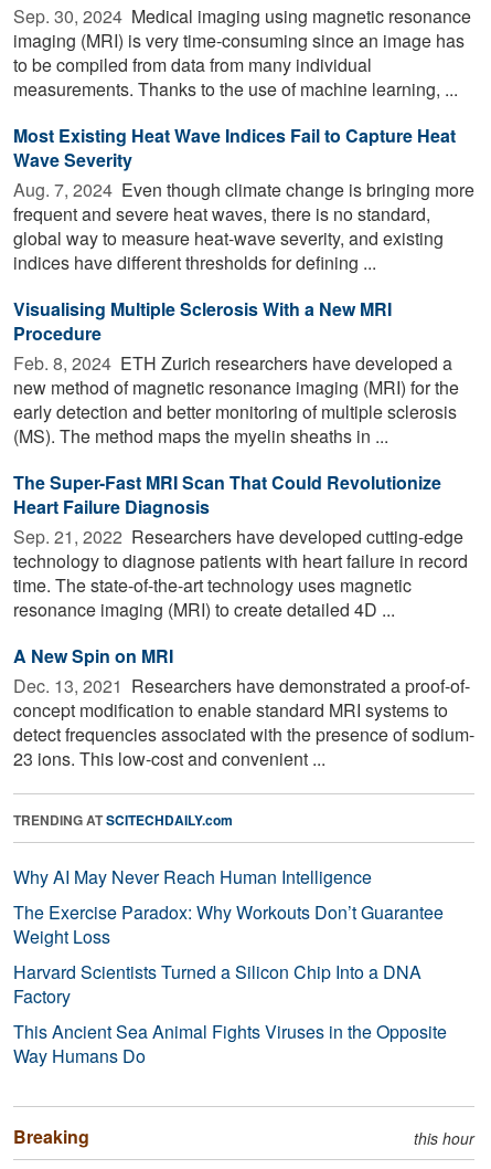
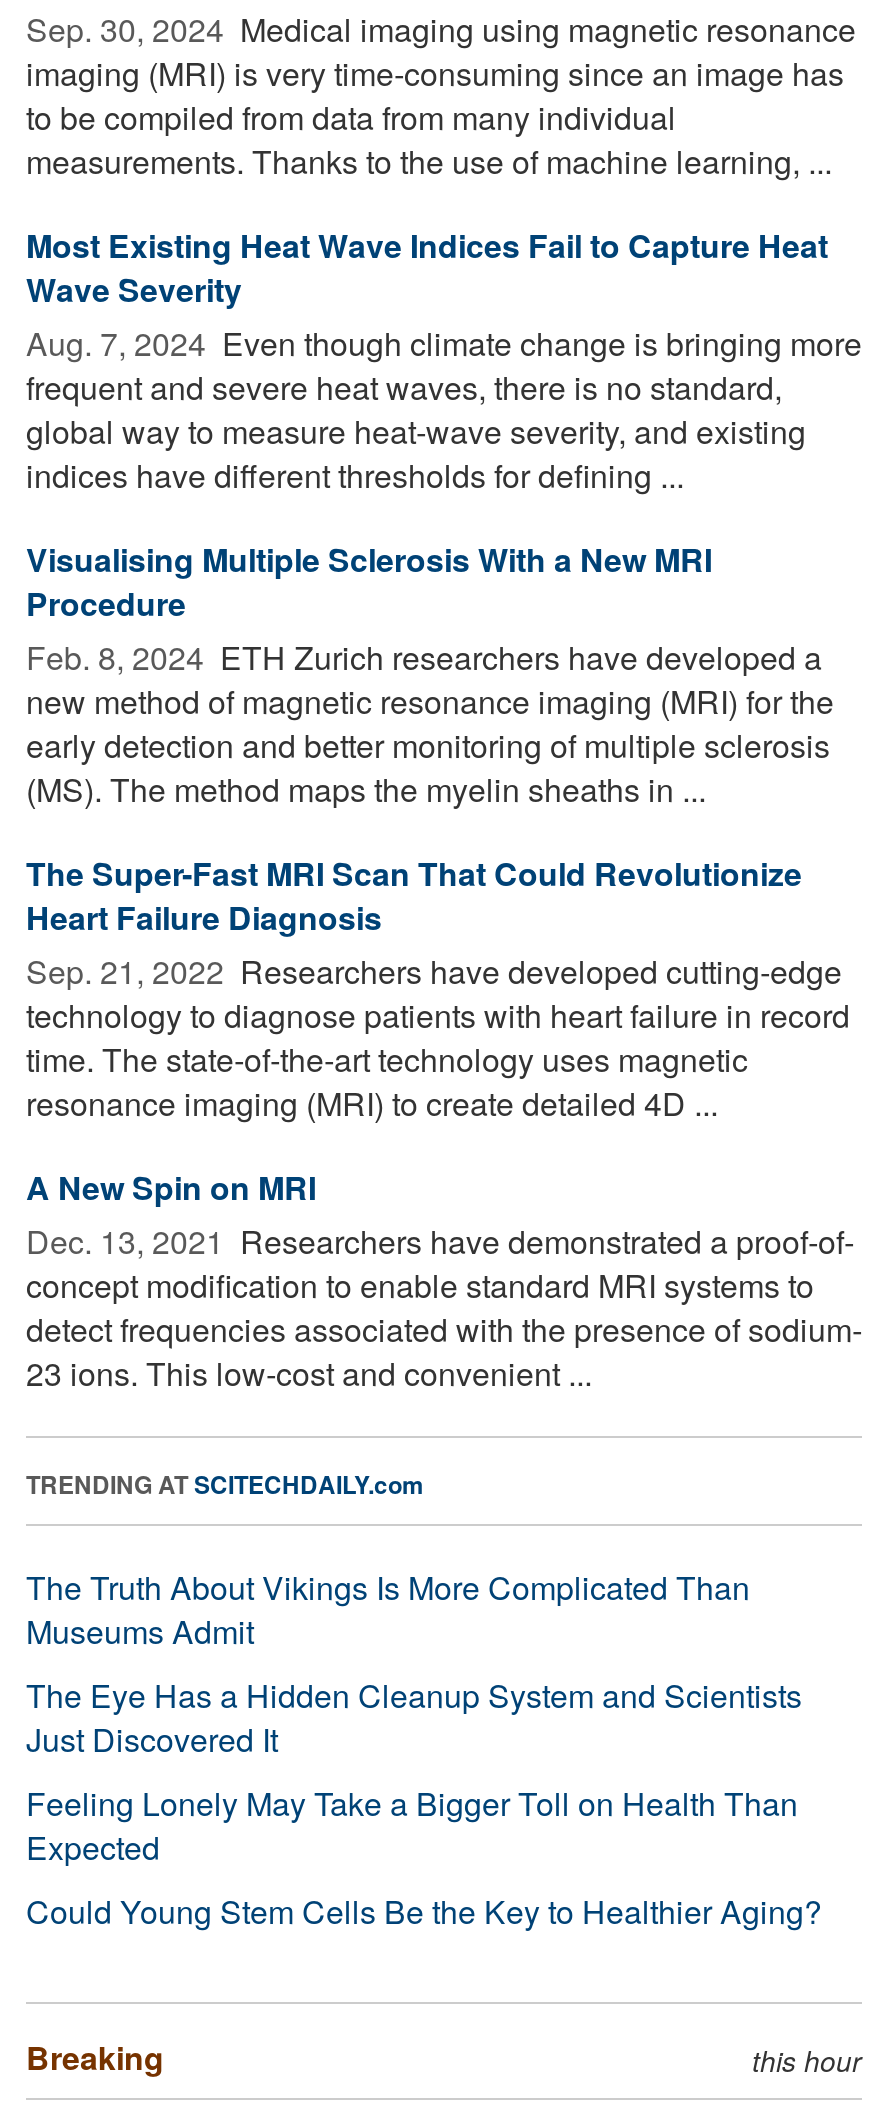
[13,864,447,1068] Why AI May Never Reach Human Intelligence | The Exercise Paradox: Why Workouts Don’t Guarantee | Weight Loss | Harvard Scientists Turned a Silicon Chip Into a DNA | Factory | This Ancient Sea Animal Fights Viruses in the Opposite | Way Humans Do -> [26,1564,822,1934] The Truth About Vikings Is More Complicated Than | Museums Admit | The Eye Has a Hidden Cleanup System and Scientists | Just Discovered It | Feeling Lonely May Take a Bigger Toll on Health Than | Expected | Could Young Stem Cells Be the Key to Healthier Aging?

